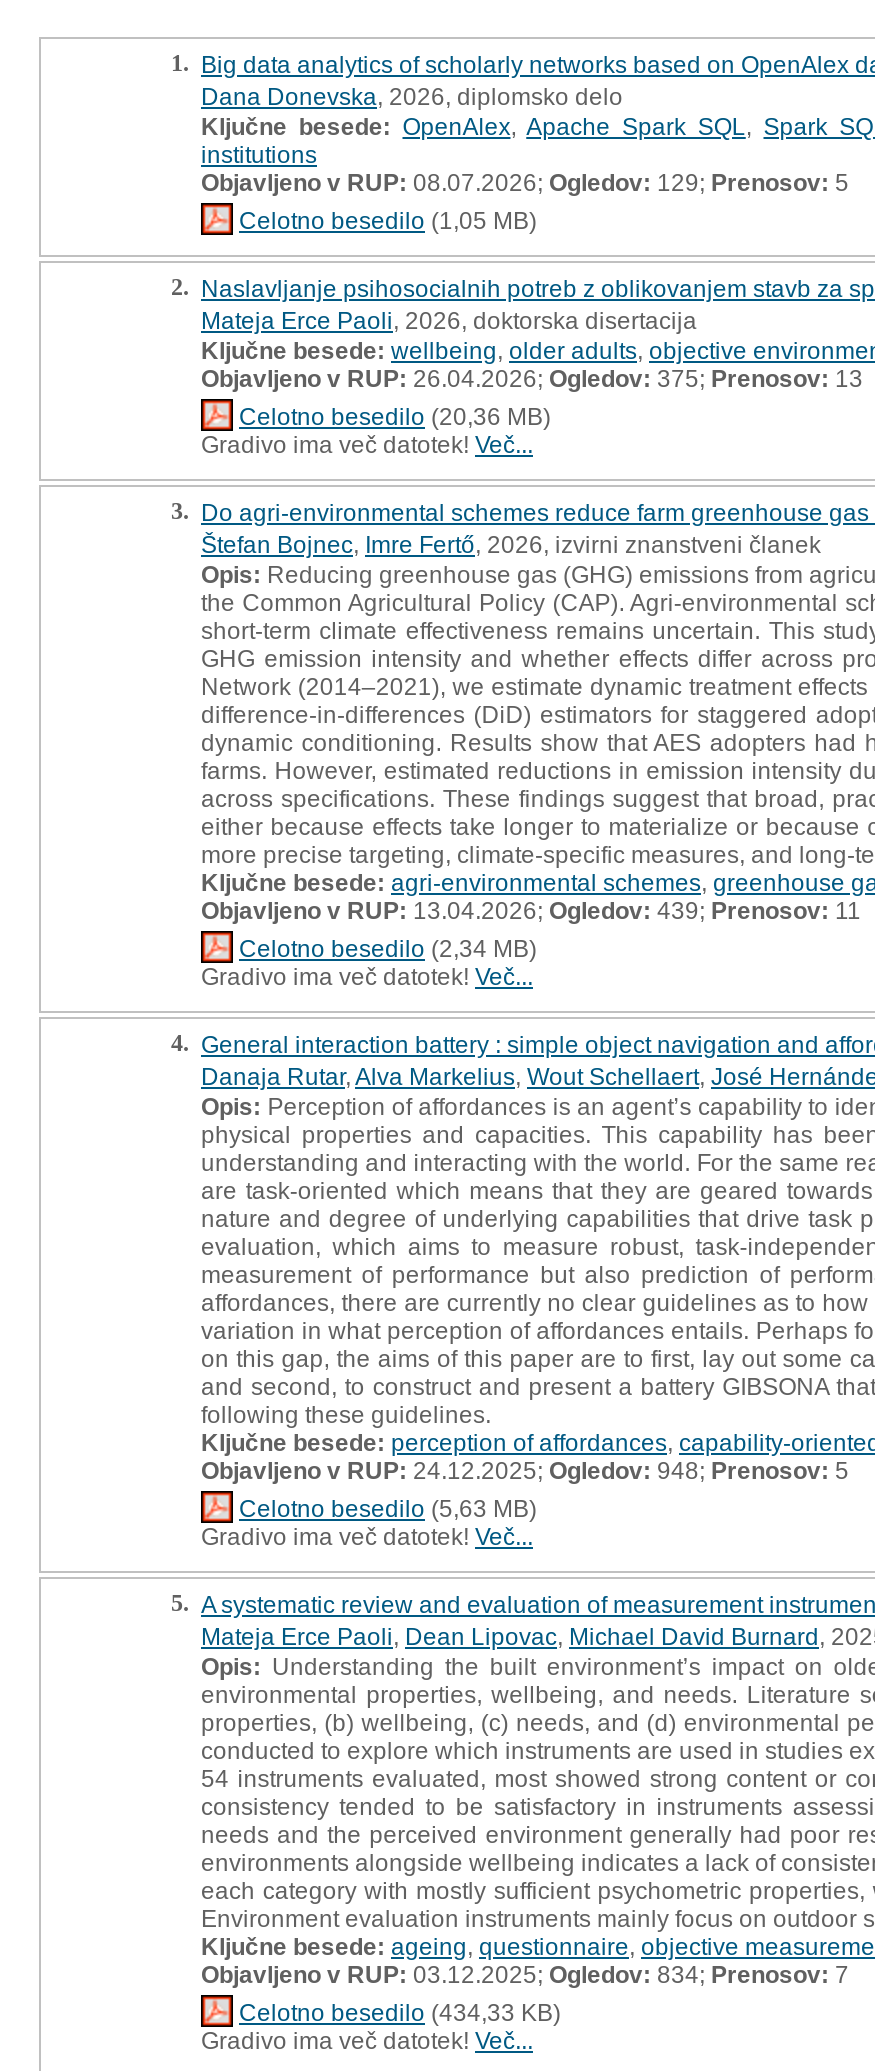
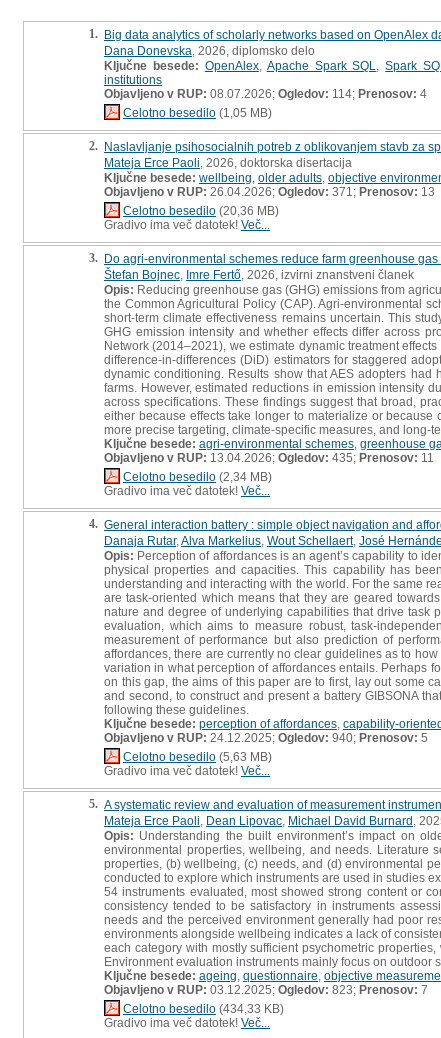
[201,168,849,196] Objavljeno v RUP: 08.07.2026; Ogledov: 129; Prenosov: 5 -> [104,86,427,100] Objavljeno v RUP: 08.07.2026; Ogledov: 114; Prenosov: 4
[201,364,863,392] Objavljeno v RUP:26.04.2026;Ogledov:375;Prenosov:13 -> [104,184,435,198] Objavljeno v RUP:26.04.2026;Ogledov:371;Prenosov:13
[201,896,861,924] Objavljeno v RUP:13.04.2026;Ogledov:439; Prenosov:11 -> [104,450,434,464] Objavljeno v RUP:13.04.2026;Ogledov:435; Prenosov:11
[201,1456,849,1484] Objavljeno v RUP:24.12.2025;Ogledov:948;Prenosov:5 -> [104,730,428,744] Objavljeno v RUP:24.12.2025;Ogledov:940;Prenosov:5
[201,1960,849,1988] Objavljeno v RUP:03.12.2025;Ogledov:834;Prenosov:7 -> [104,982,428,996] Objavljeno v RUP:03.12.2025;Ogledov:823;Prenosov:7

